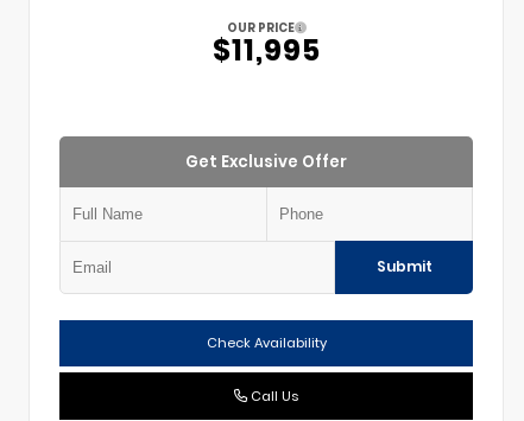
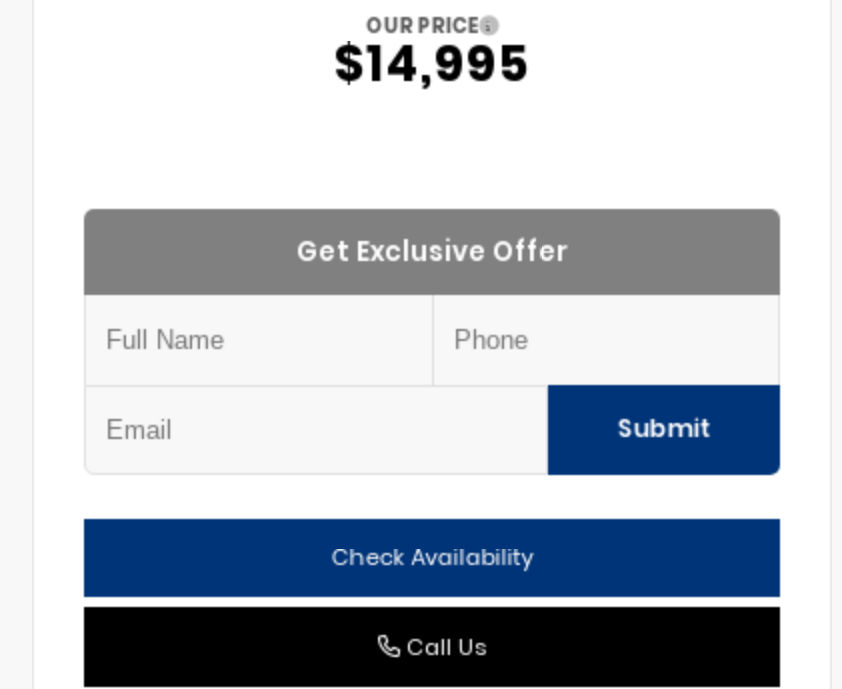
[212,30,320,70] $11,995 -> [334,30,530,96] $14,995

